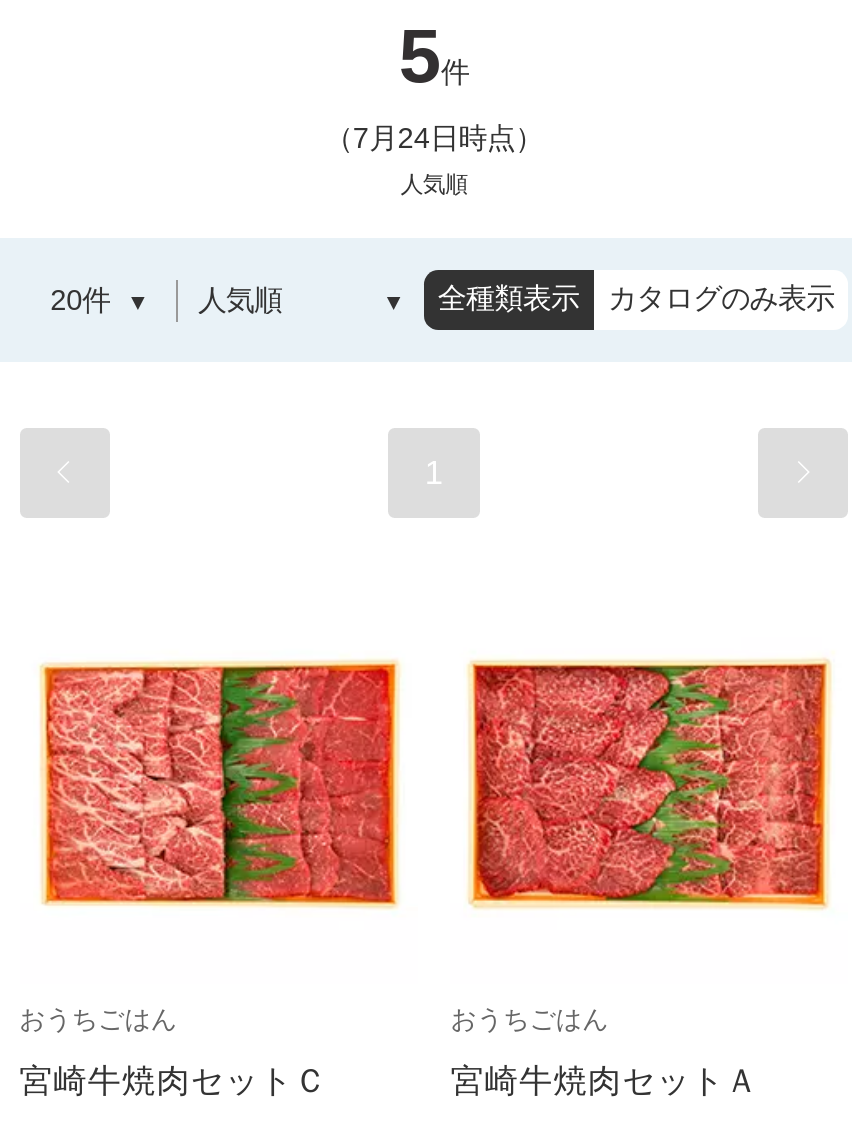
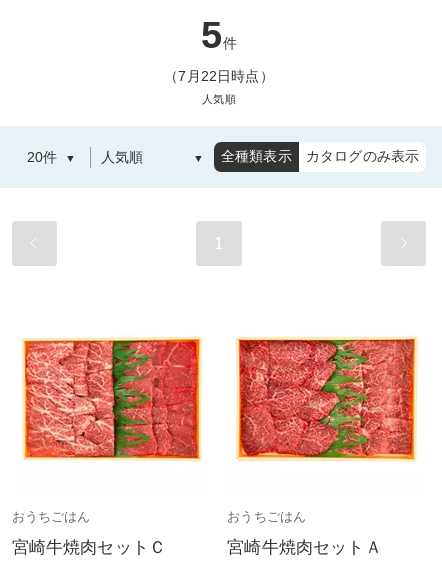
[325,122,543,154] （7月24日時点） -> [164,68,274,84] （7月22日時点）

